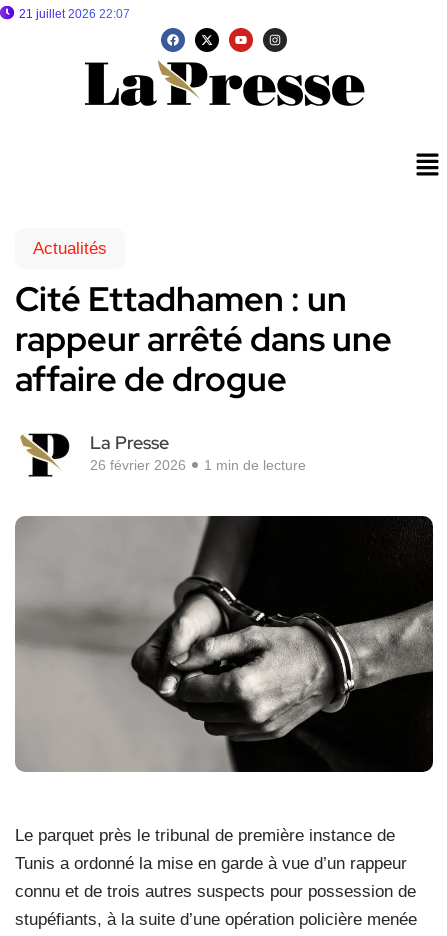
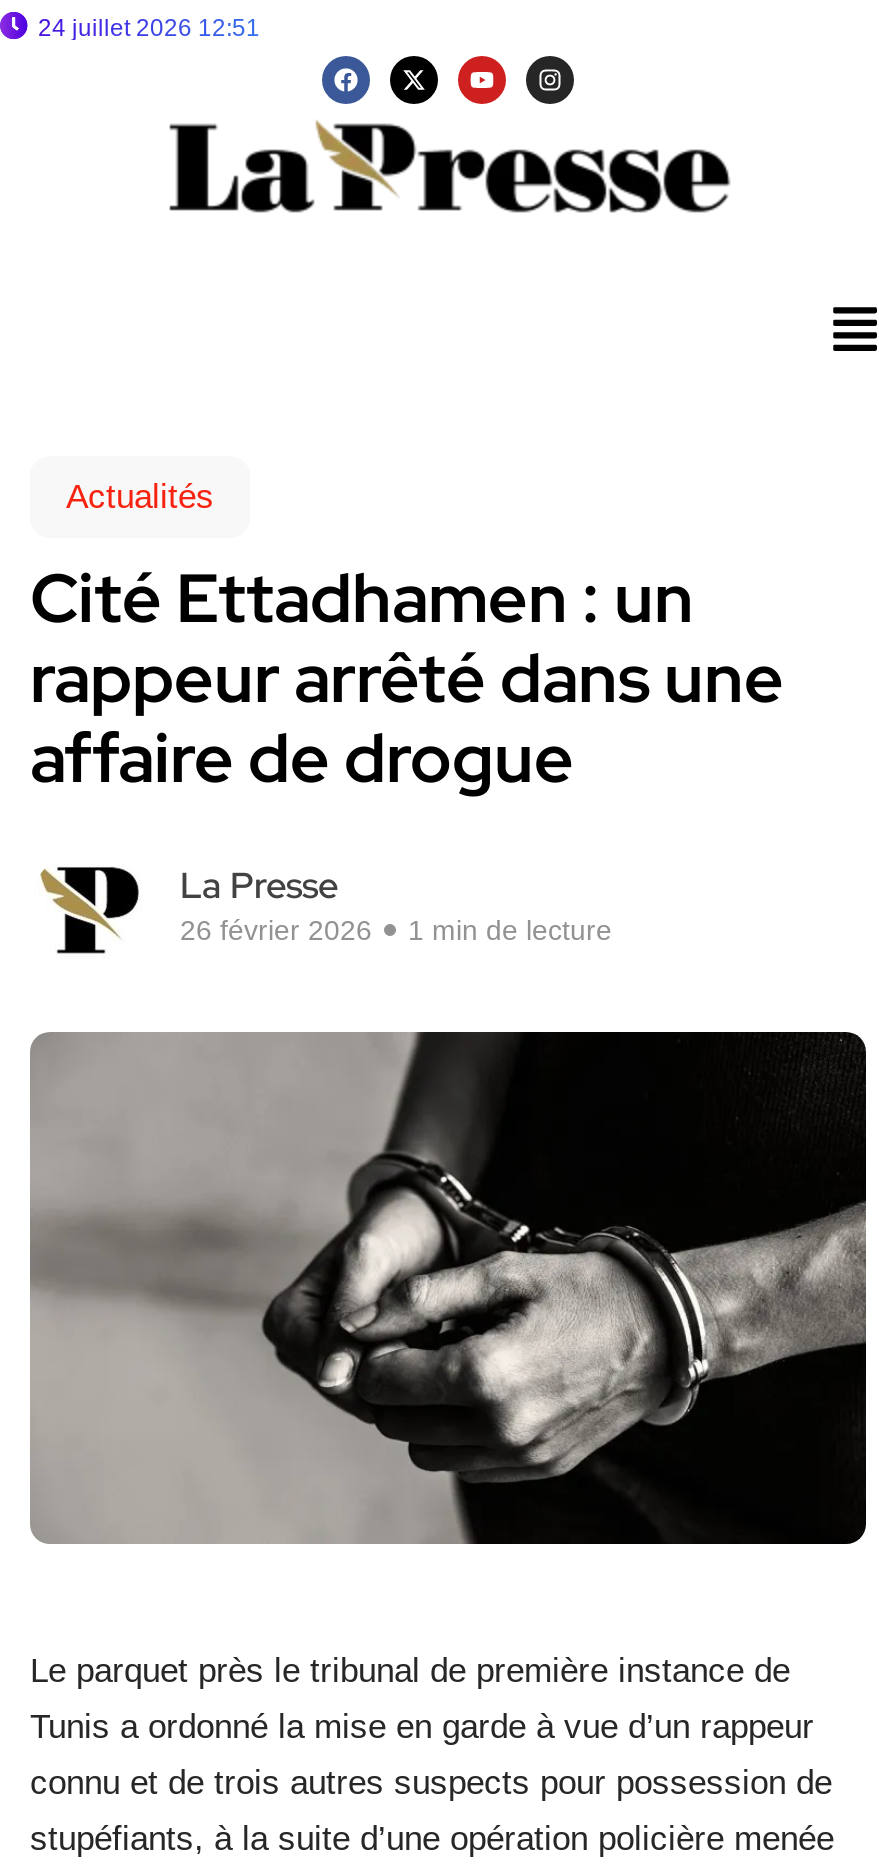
[19,7,130,21] 21 juillet 2026 22:07 -> [38,14,260,42] 24 juillet 2026 12:51

